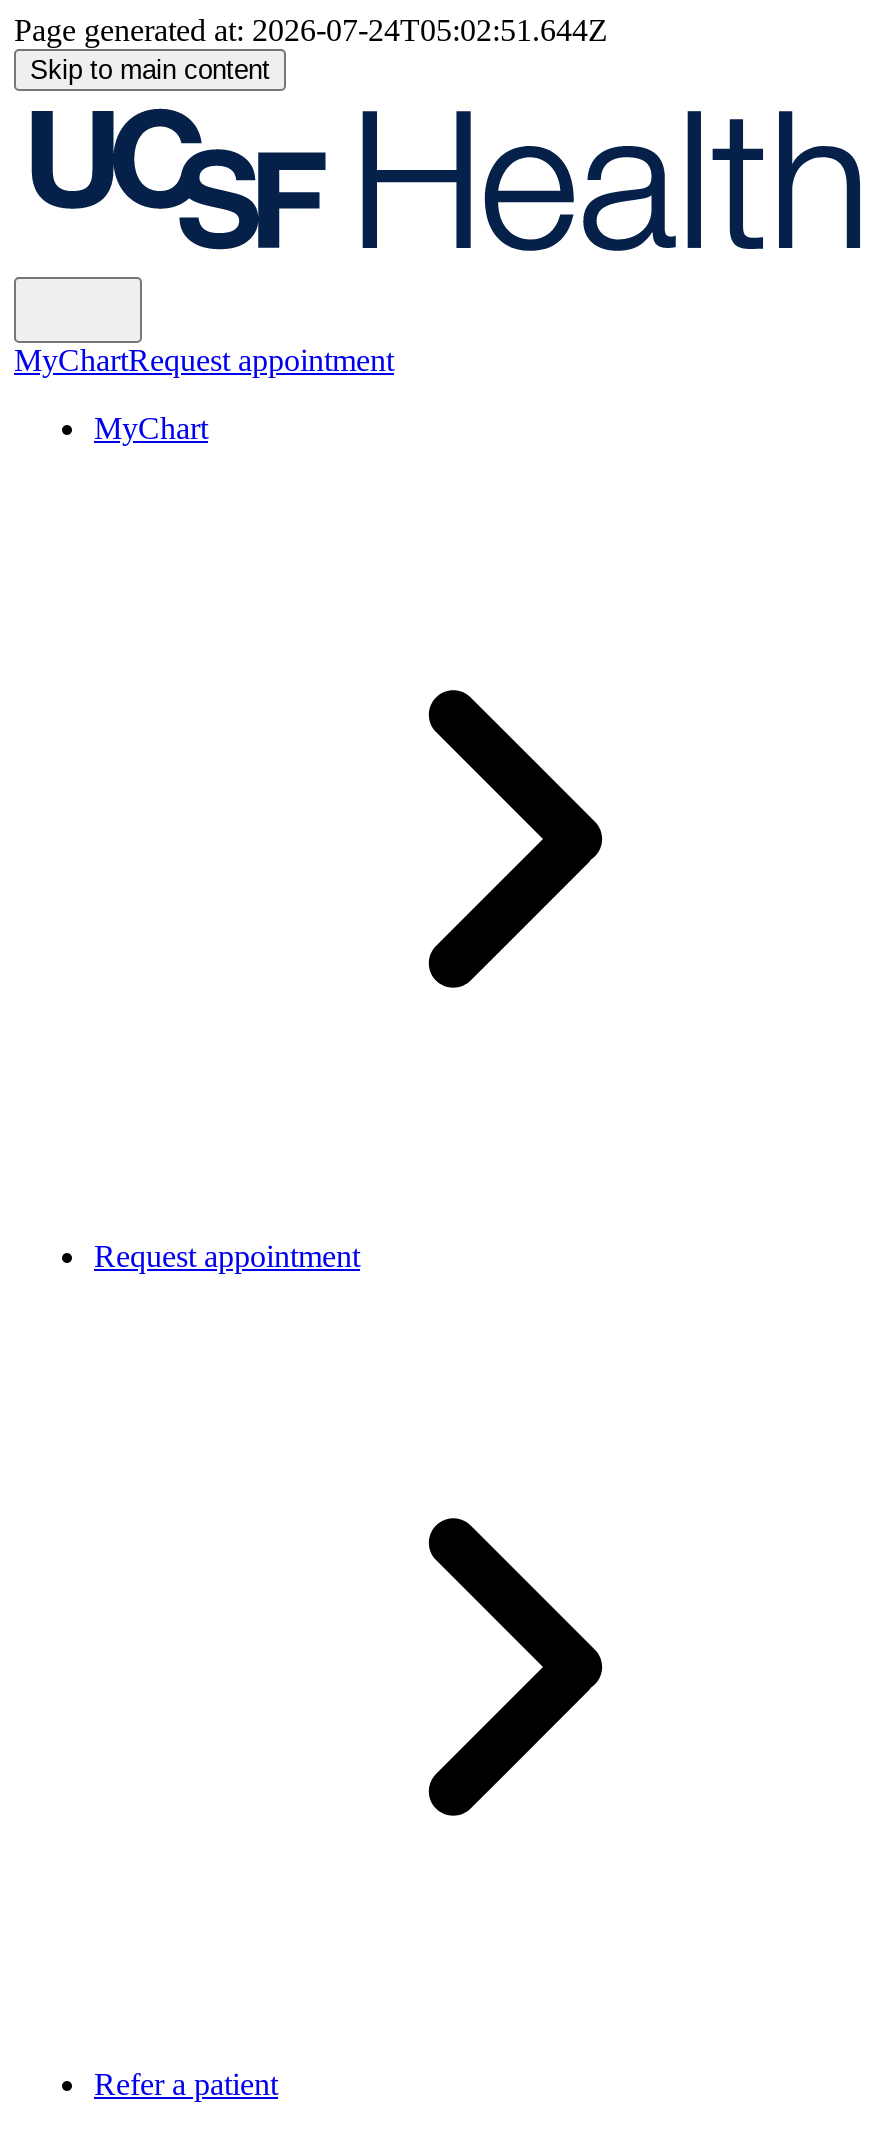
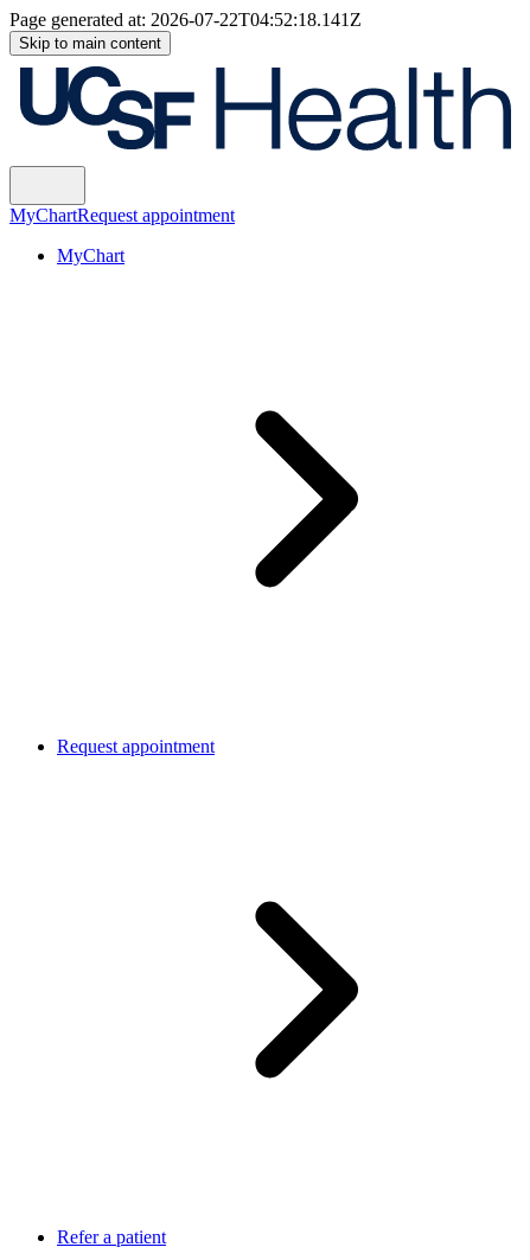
[14,13,608,47] Page generated at: 2026-07-24T05:02:51.644Z -> [9,9,362,30] Page generated at: 2026-07-22T04:52:18.141Z

